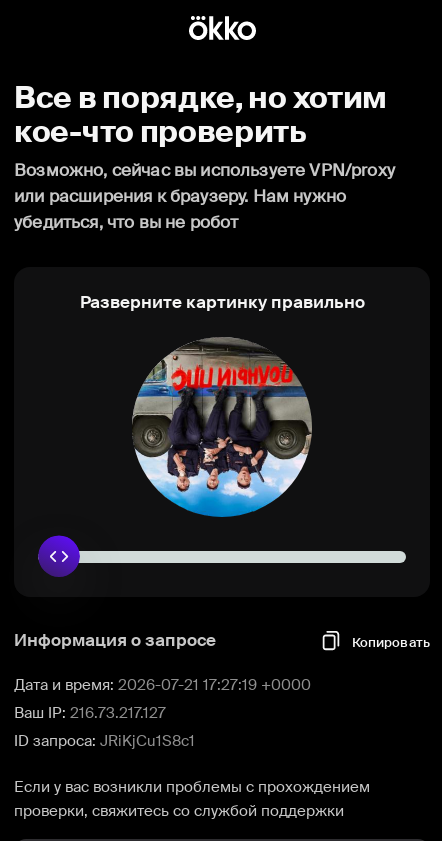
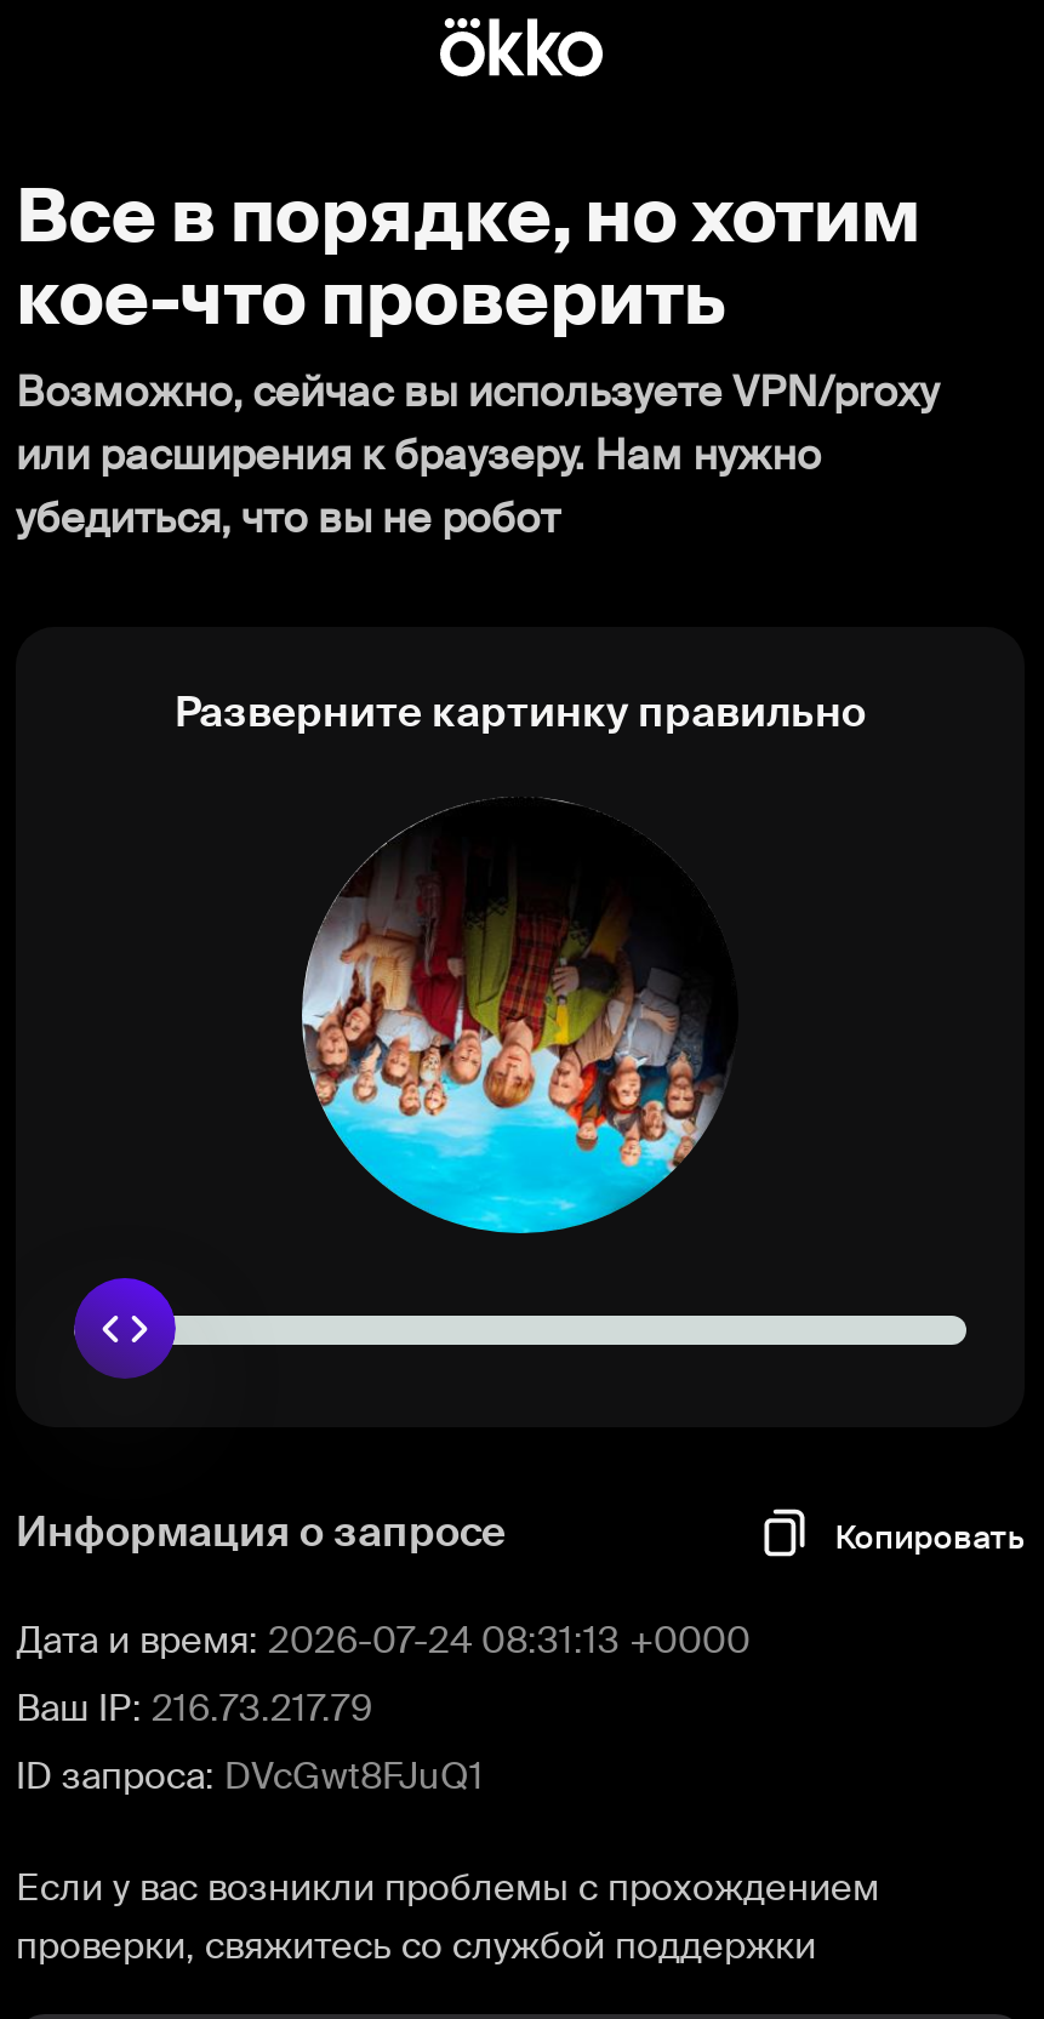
[132,336,313,517] [image] -> [299,797,738,1233] [image]
[14,675,311,695] Дата и время: 2026-07-21 17:27:19 +0000 -> [16,1616,751,1665] Дата и время: 2026-07-24 08:31:13 +0000
[14,703,166,723] Ваш IP: 216.73.217.127 -> [16,1684,372,1733] Ваш IP: 216.73.217.79
[14,731,195,751] ID запроса: JRiKjCu1S8c1 -> [16,1752,484,1801] ID запроса: DVcGwt8FJuQ1

